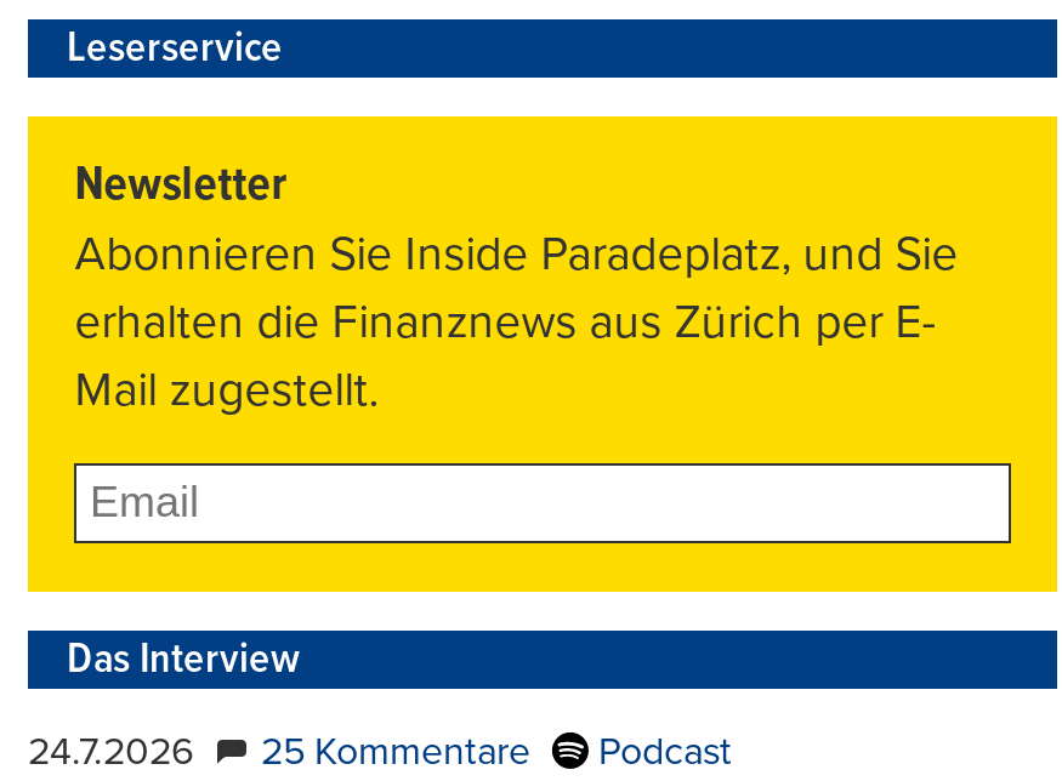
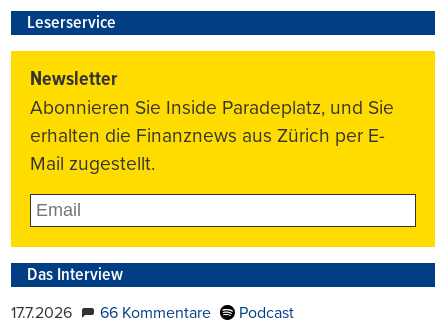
[28,727,193,775] 24.7.2026 -> [11,303,72,323] 17.7.2026
[261,727,530,775] 25 Kommentare -> [100,303,211,323] 66 Kommentare

